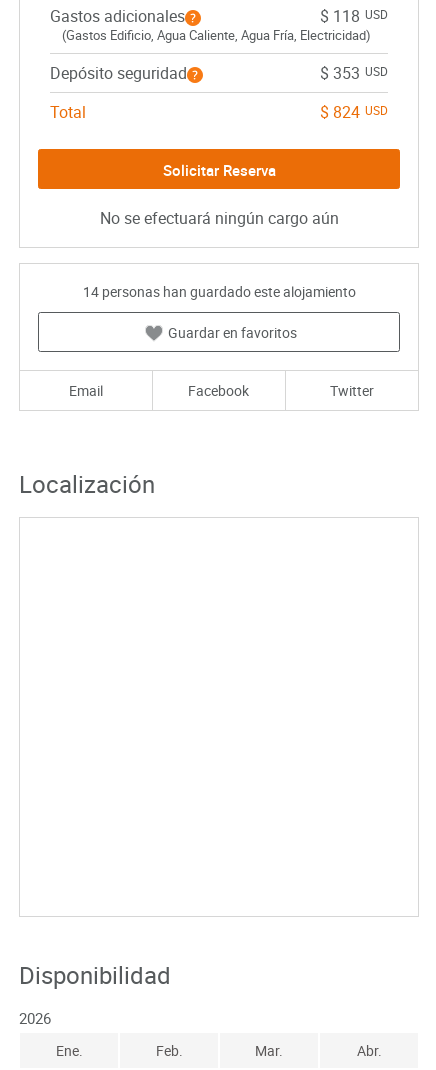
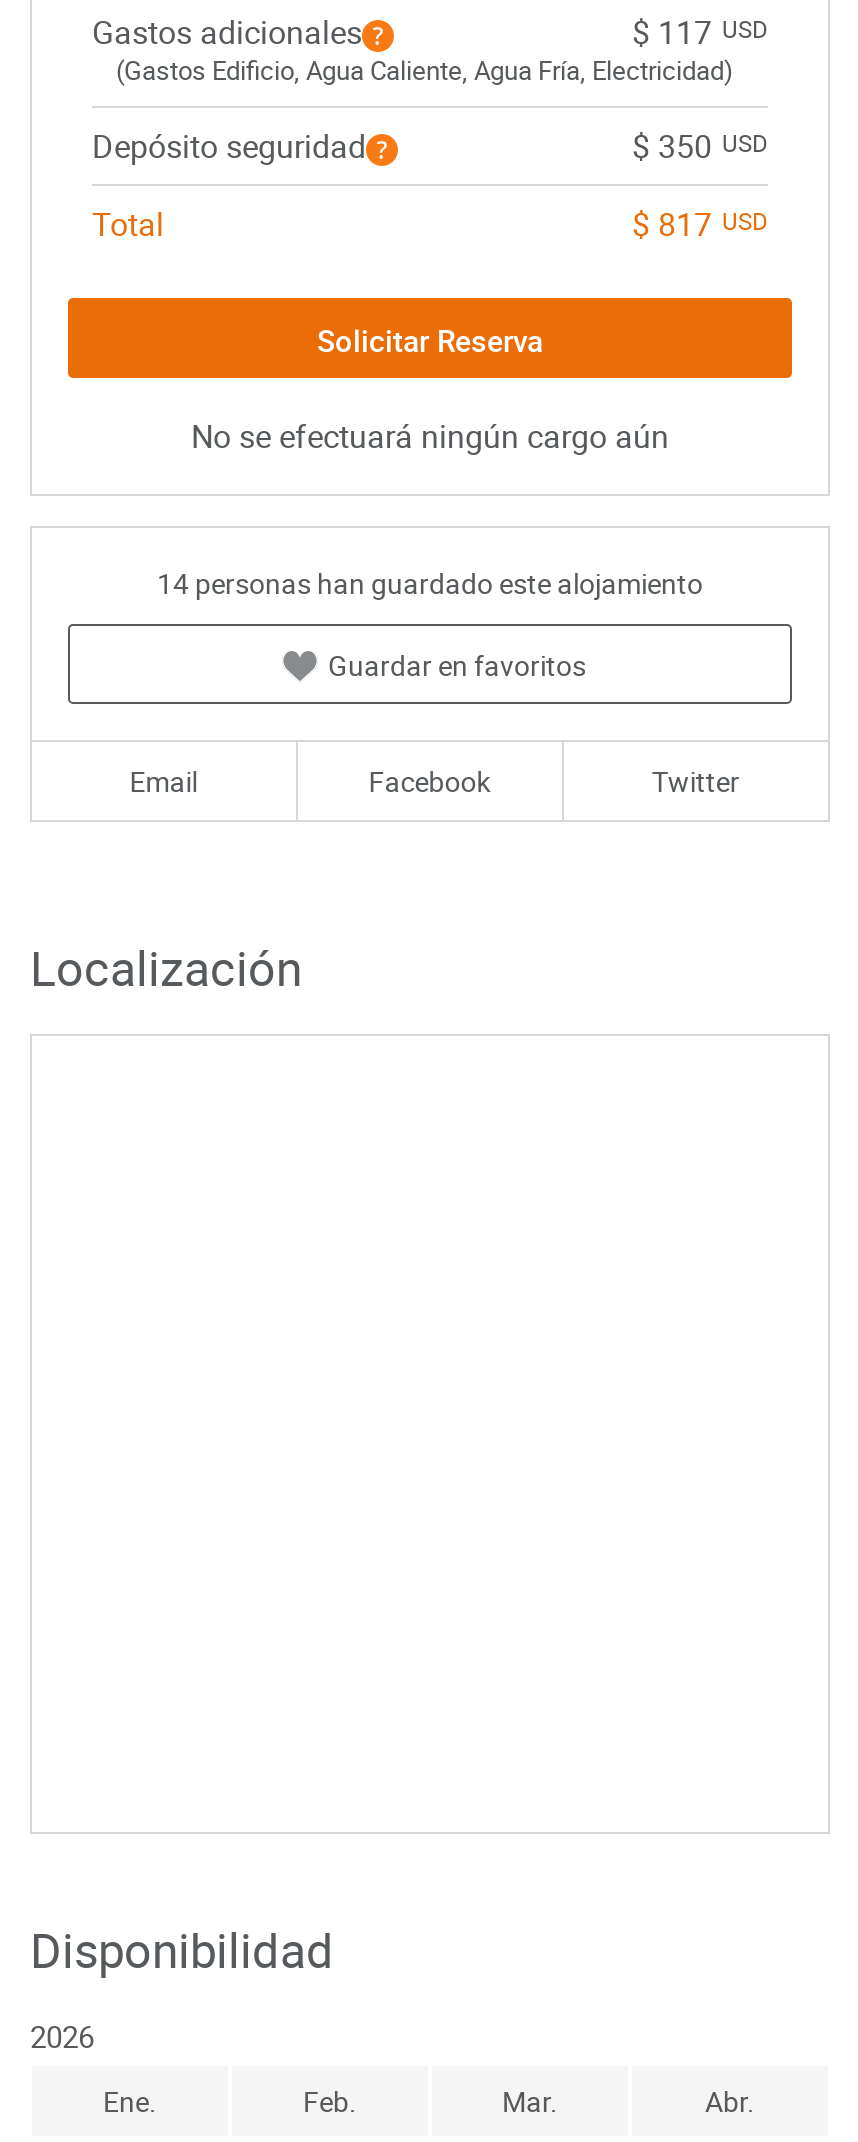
[320,5,388,27] $ 118 USD -> [632,10,768,54] $ 117 USD
[320,62,388,84] $ 353 USD -> [632,124,768,168] $ 350 USD
[320,101,388,123] $ 824 USD -> [632,202,768,246] $ 817 USD

